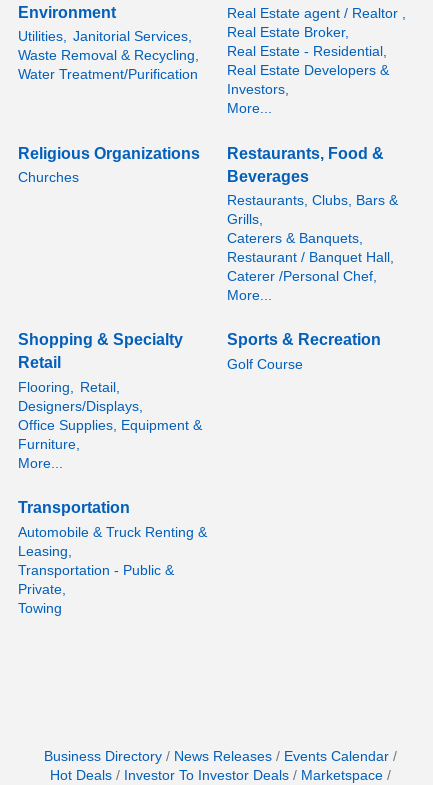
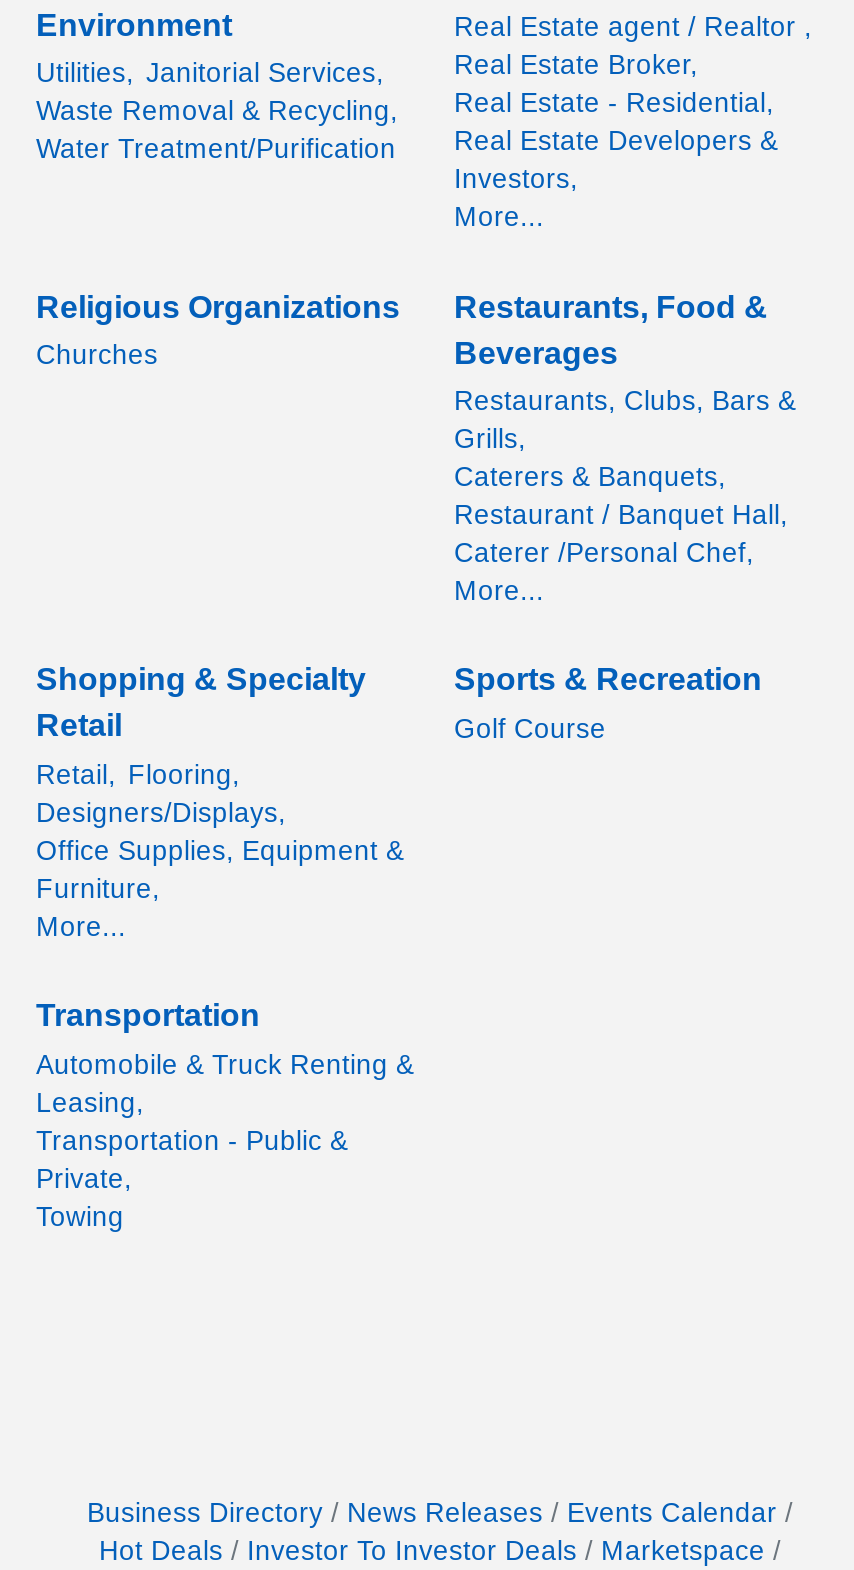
[18,380,120,395] Flooring, Retail, -> [36,760,240,790] Retail, Flooring,

